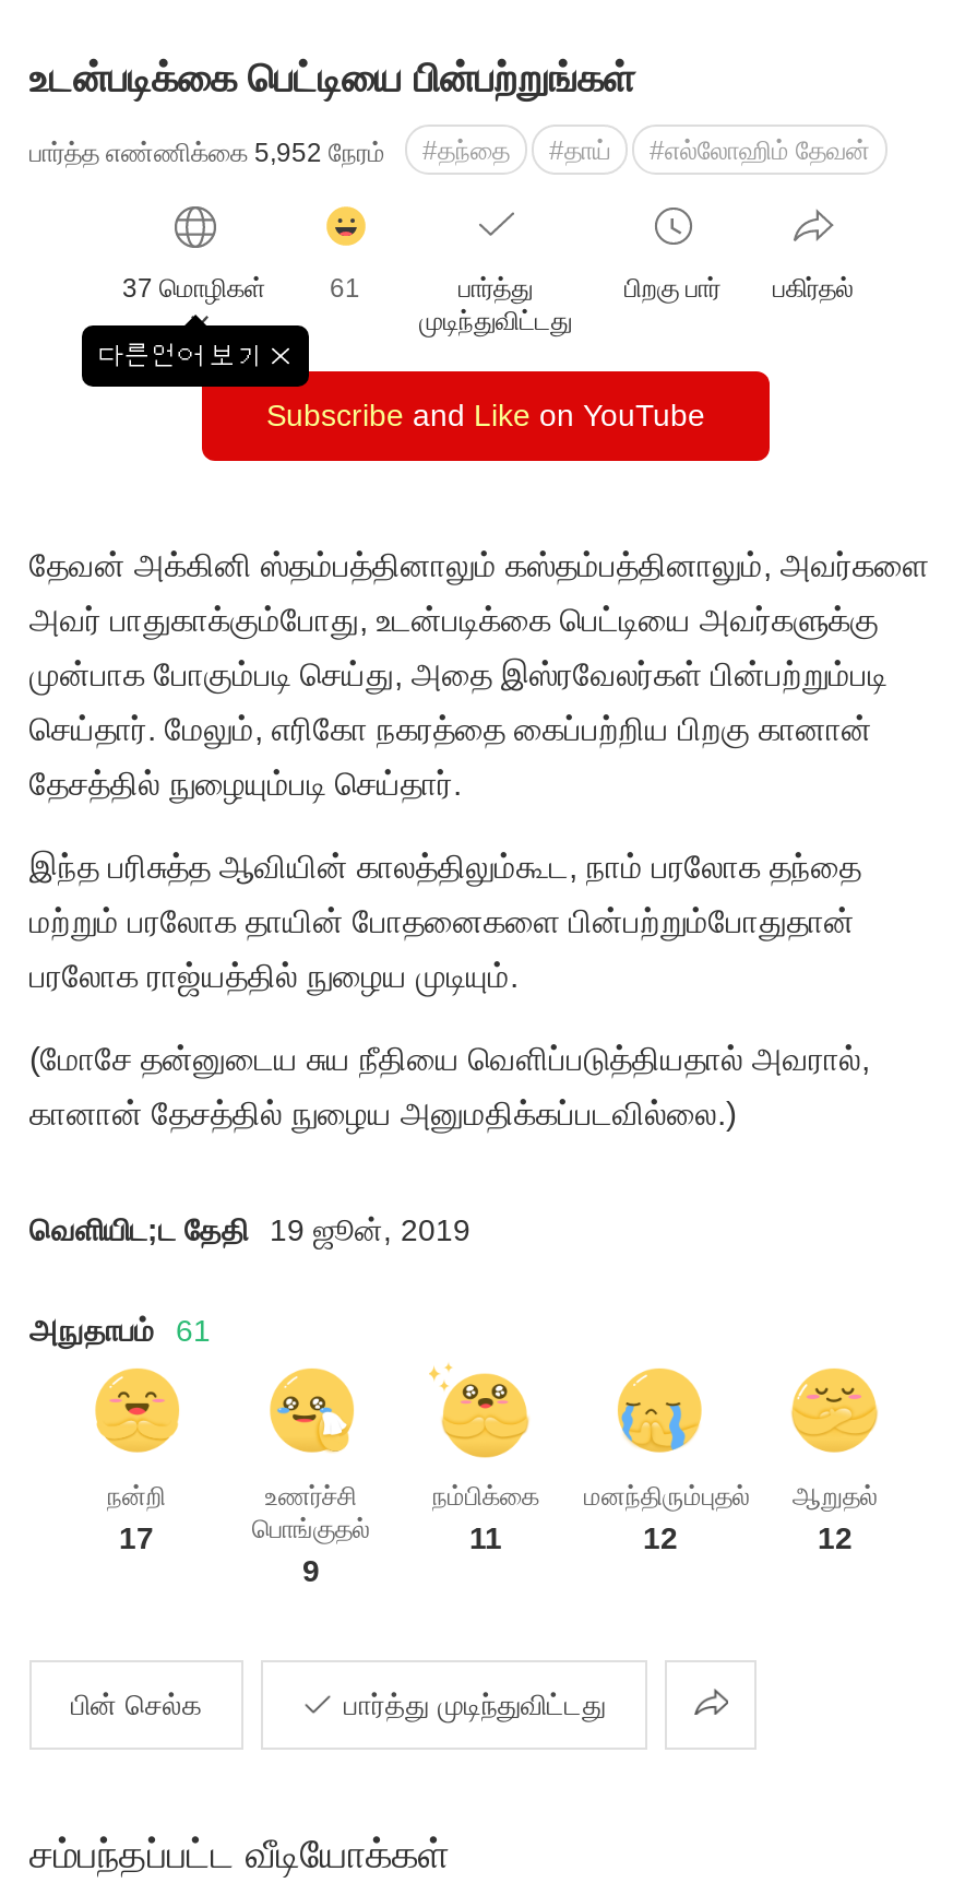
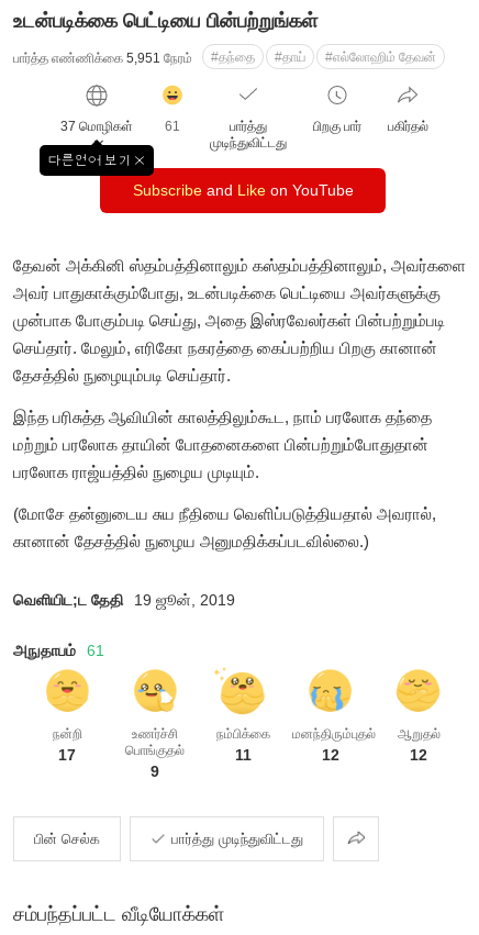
[29,138,385,168] பார்த்த எண்ணிக்கை 5,952 நேரம் -> [13,51,192,66] பார்த்த எண்ணிக்கை 5,951 நேரம்

